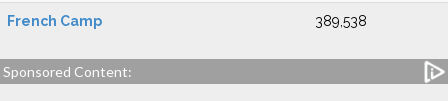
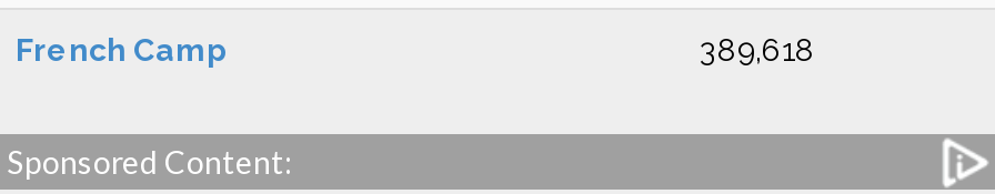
[315,13,367,29] 389,538 -> [700,32,815,68] 389,618

